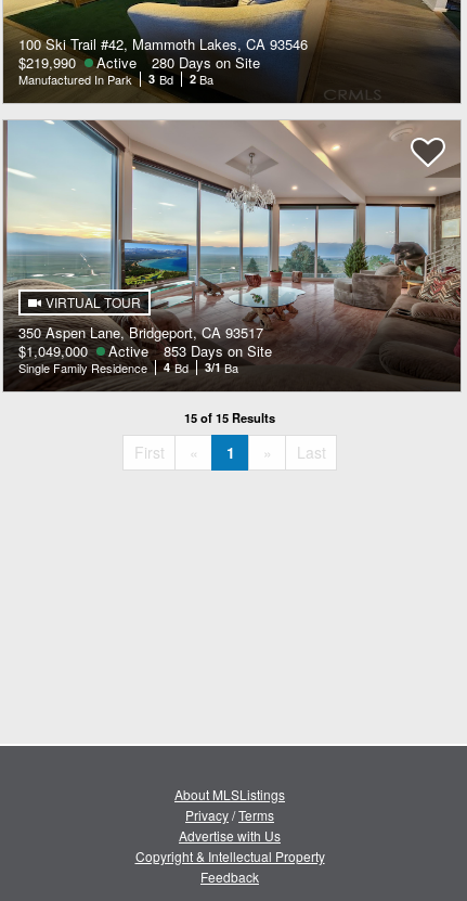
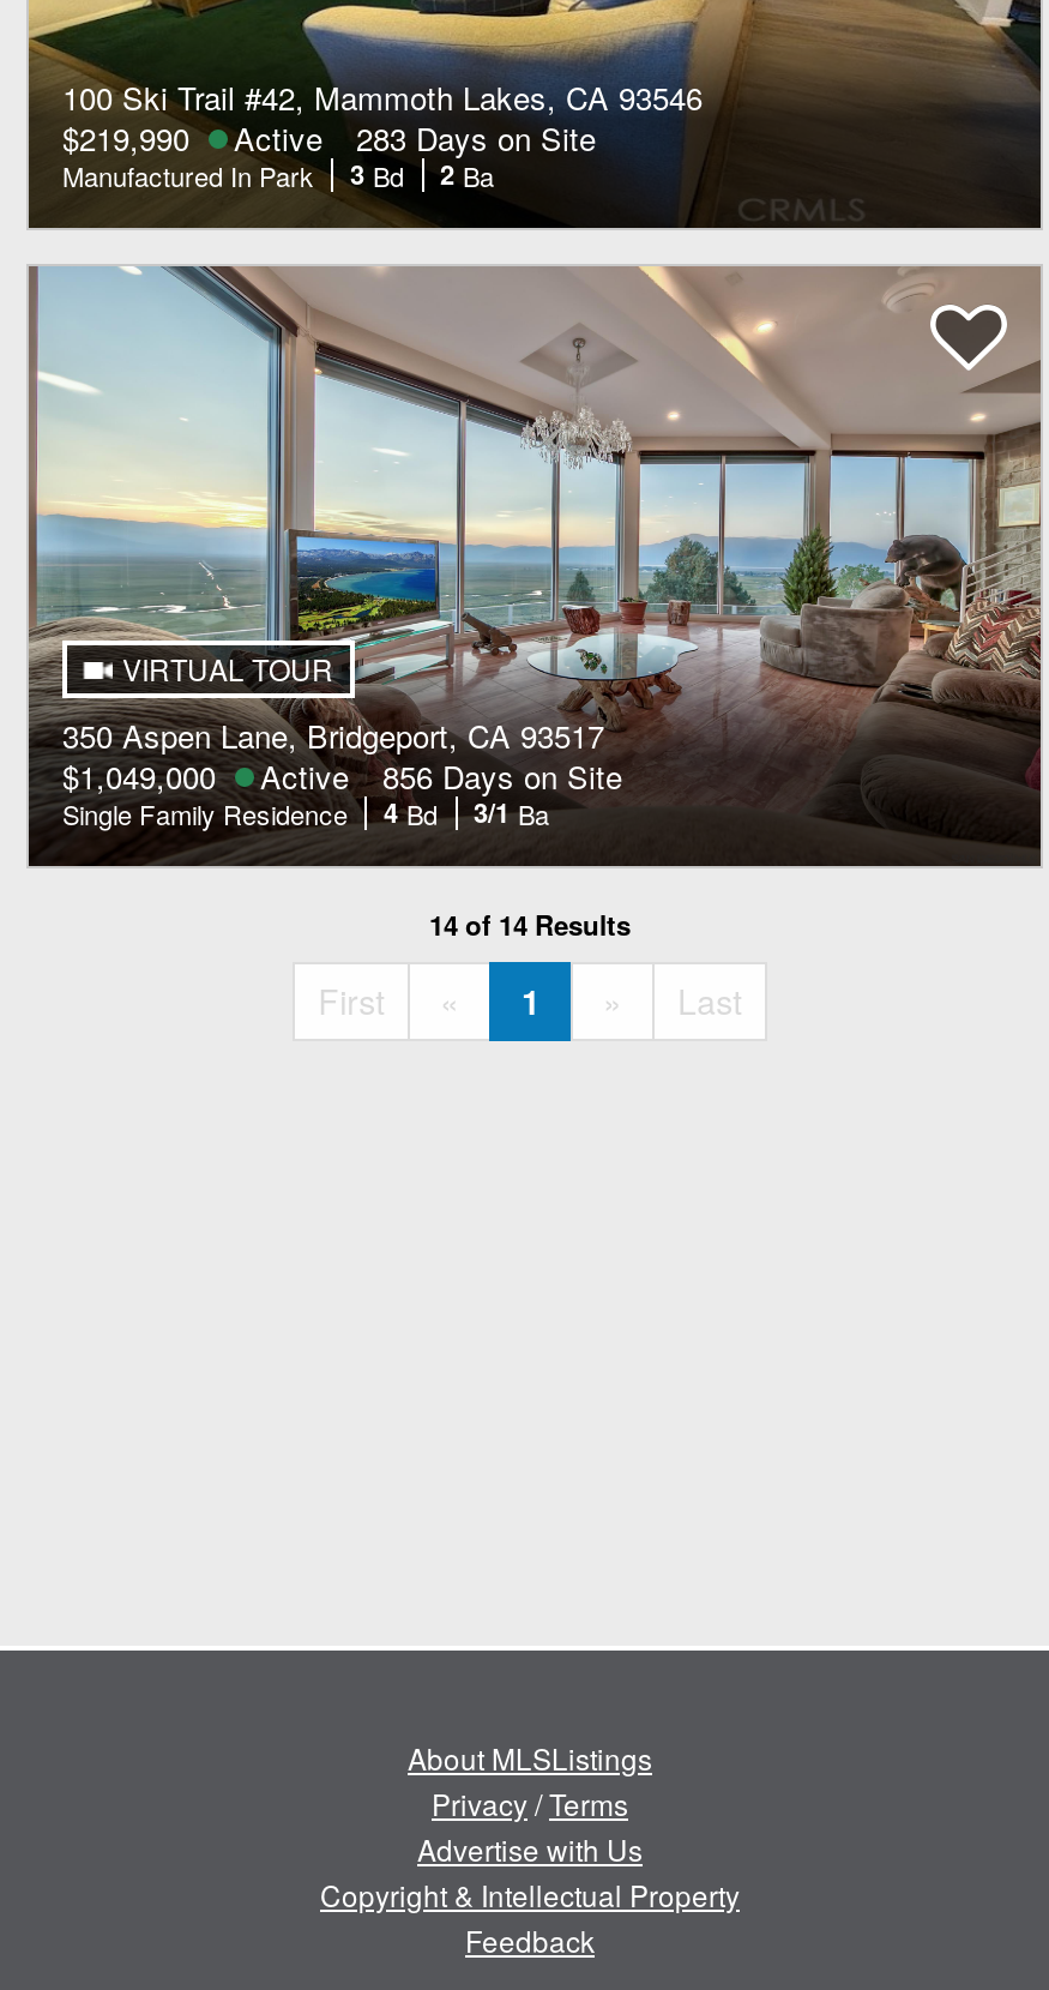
[18,52,260,73] $219,990 Active 280 Days on Site -> [62,115,596,161] $219,990 Active 283 Days on Site
[18,340,271,361] $1,049,000 Active 853 Days on Site -> [62,753,622,799] $1,049,000 Active 856 Days on Site
[184,409,275,426] 15 of 15 Results -> [429,904,631,943] 14 of 14 Results

